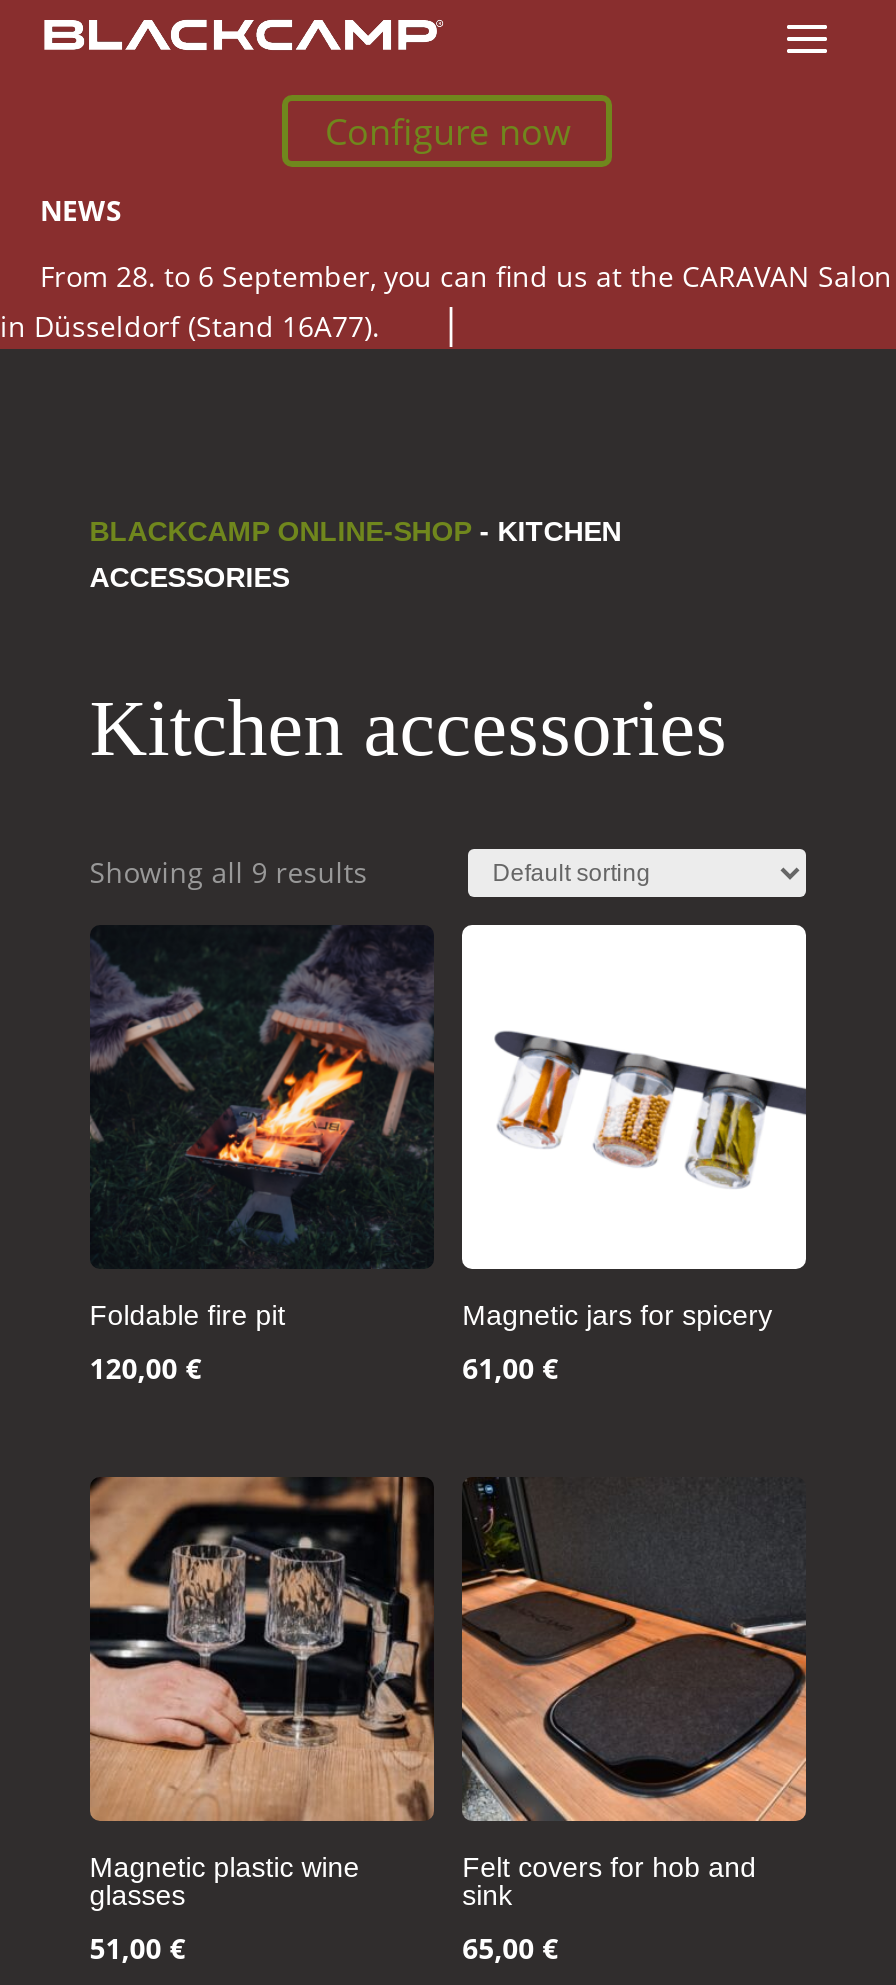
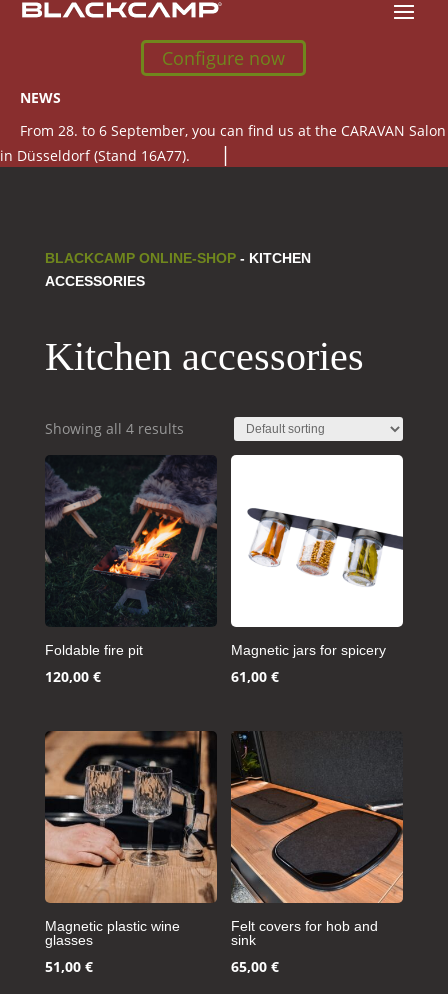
[90,853,368,891] Showing all 9 results -> [45,419,184,438] Showing all 4 results

